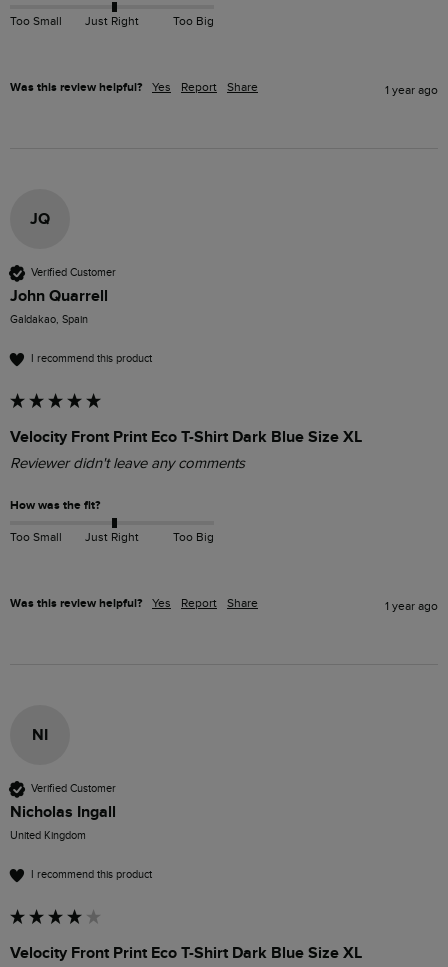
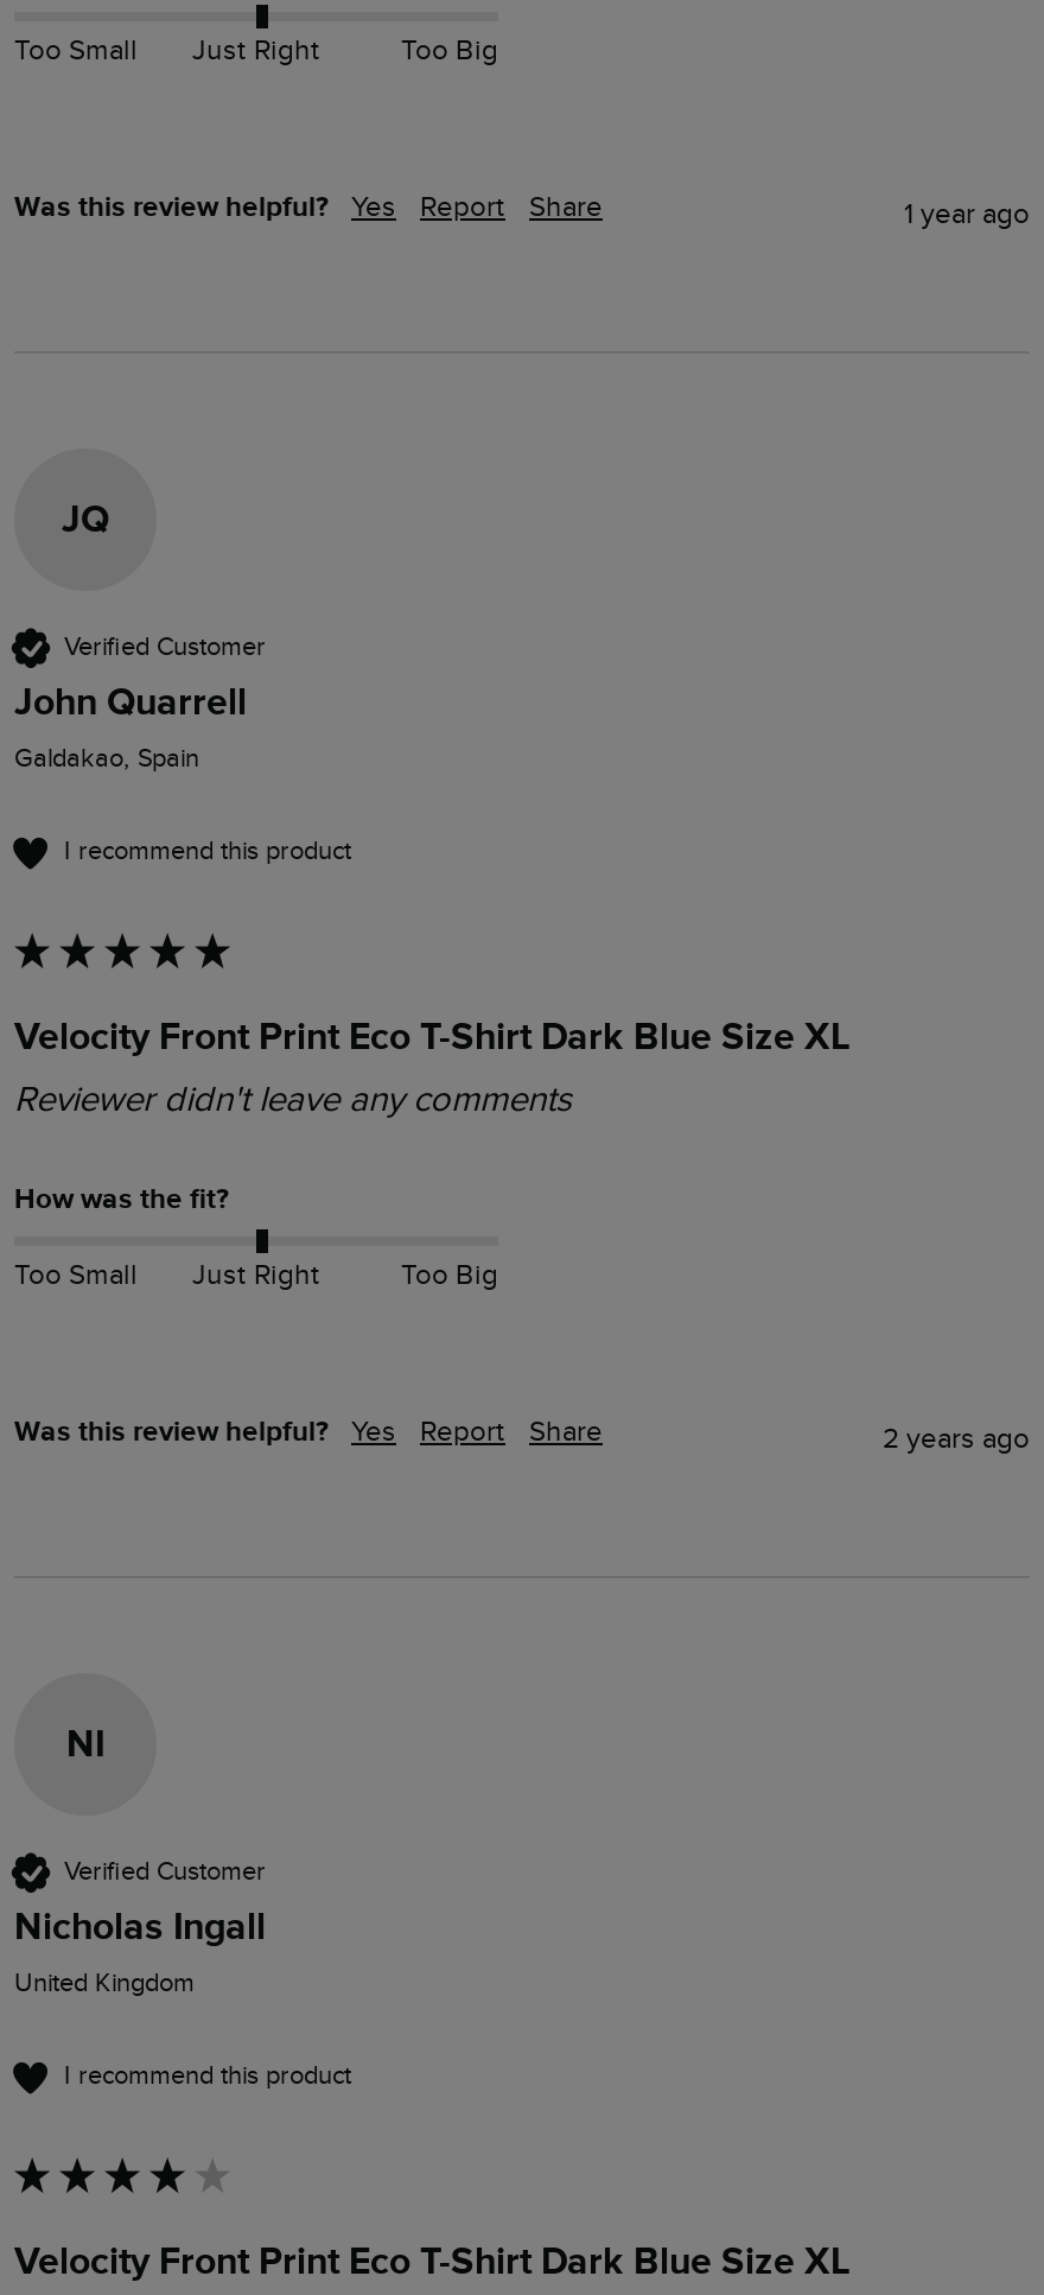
[385,599,438,613] 1 year ago -> [883,1421,1030,1455] 2 years ago

